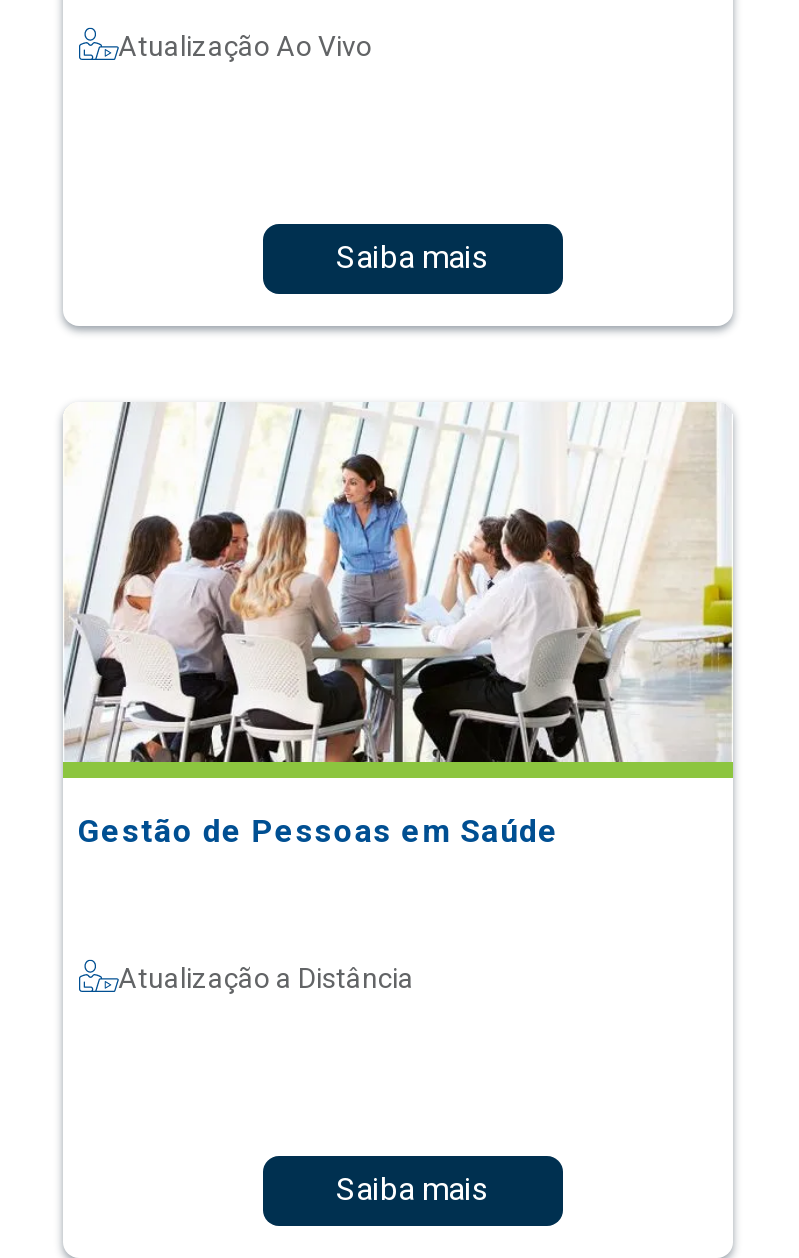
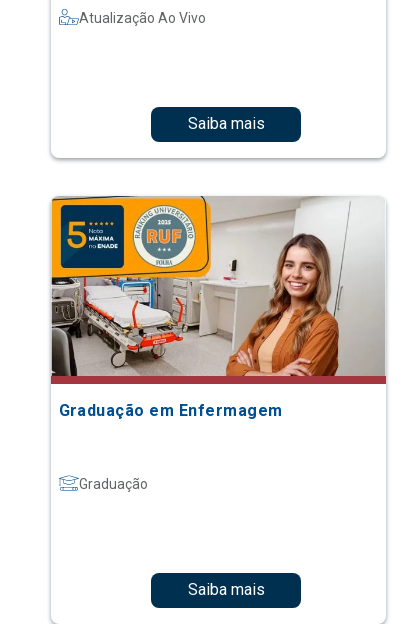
[61,402,735,850] [image] | Gestão de Pessoas em Saúde -> [50,195,387,420] [image] | Graduação em Enfermagem
[118,962,414,994] Atualização a Distância -> [78,476,147,492] Graduação

